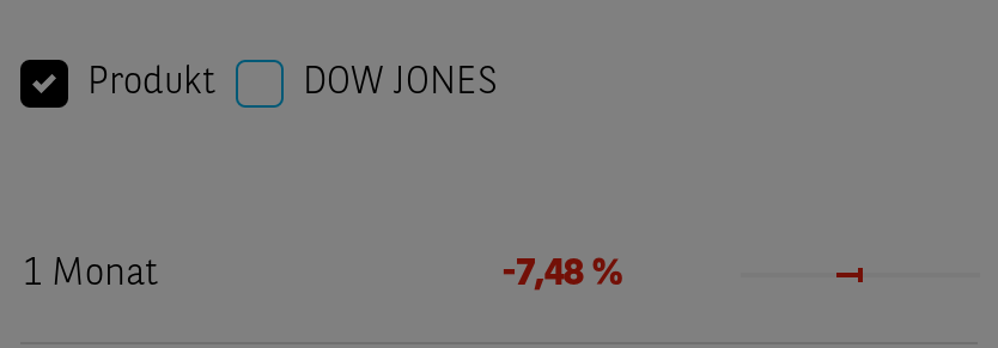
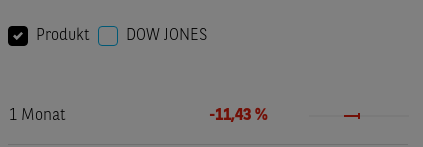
[501,255,623,293] -7,48 % -> [209,108,268,124] -11,43 %

